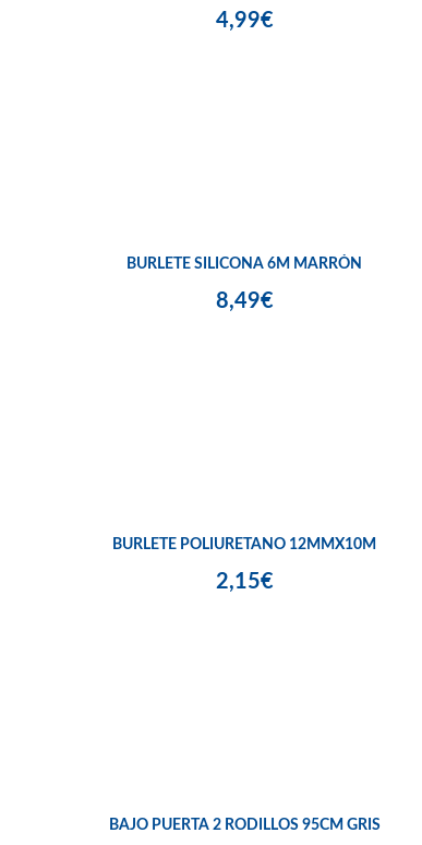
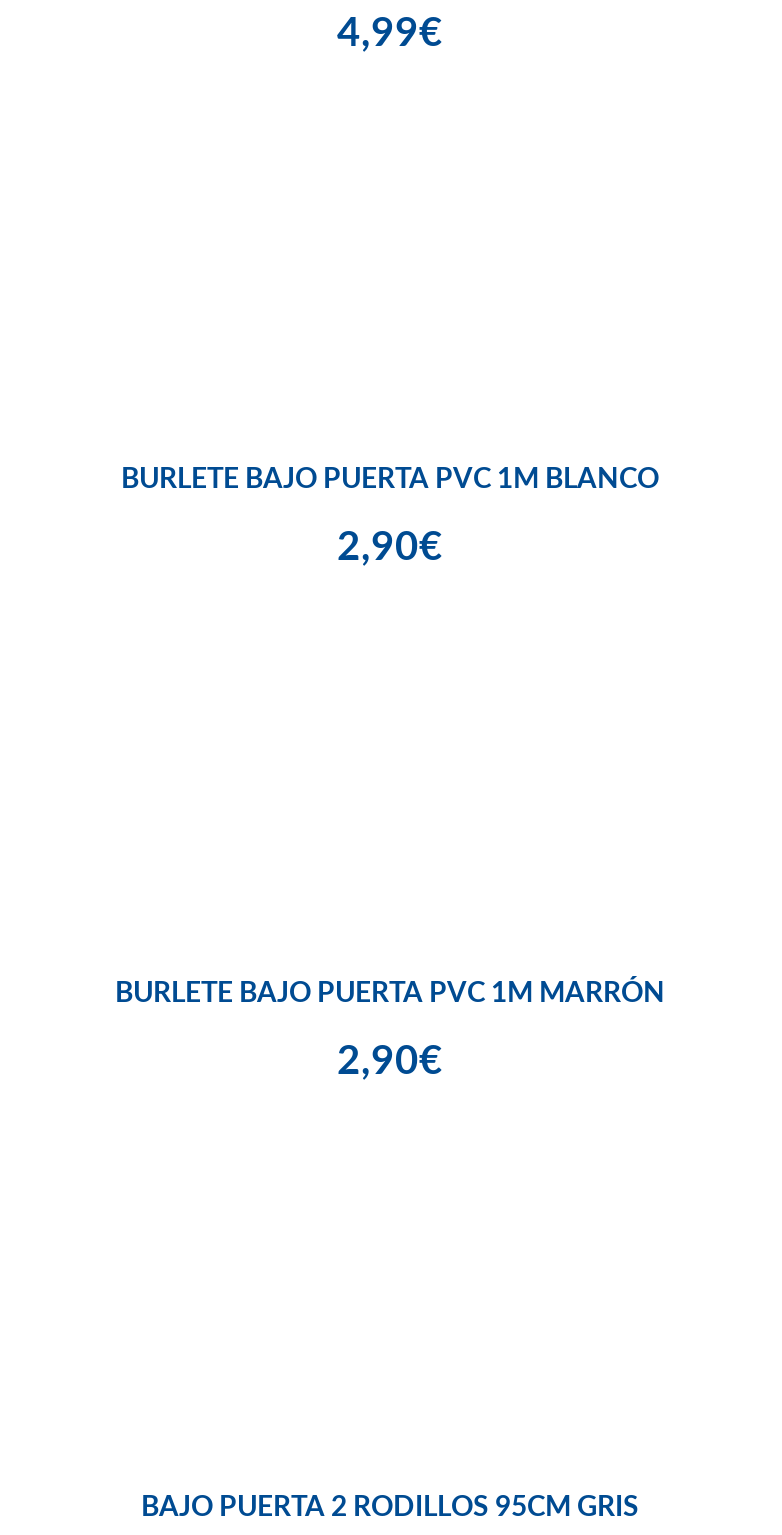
[126,256,362,272] BURLETE SILICONA 6M MARRÓN -> [121,466,659,494] BURLETE BAJO PUERTA PVC 1M BLANCO
[215,290,273,312] 8,49€ -> [337,528,443,568] 2,90€
[112,537,376,552] BURLETE POLIURETANO 12MMX10M -> [115,980,665,1008] BURLETE BAJO PUERTA PVC 1M MARRÓN
[215,571,273,593] 2,15€ -> [337,1042,443,1082] 2,90€

